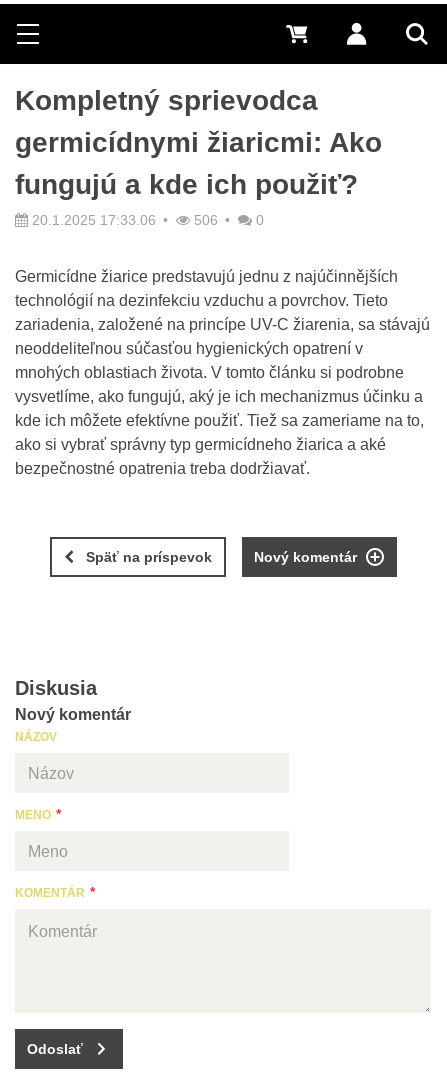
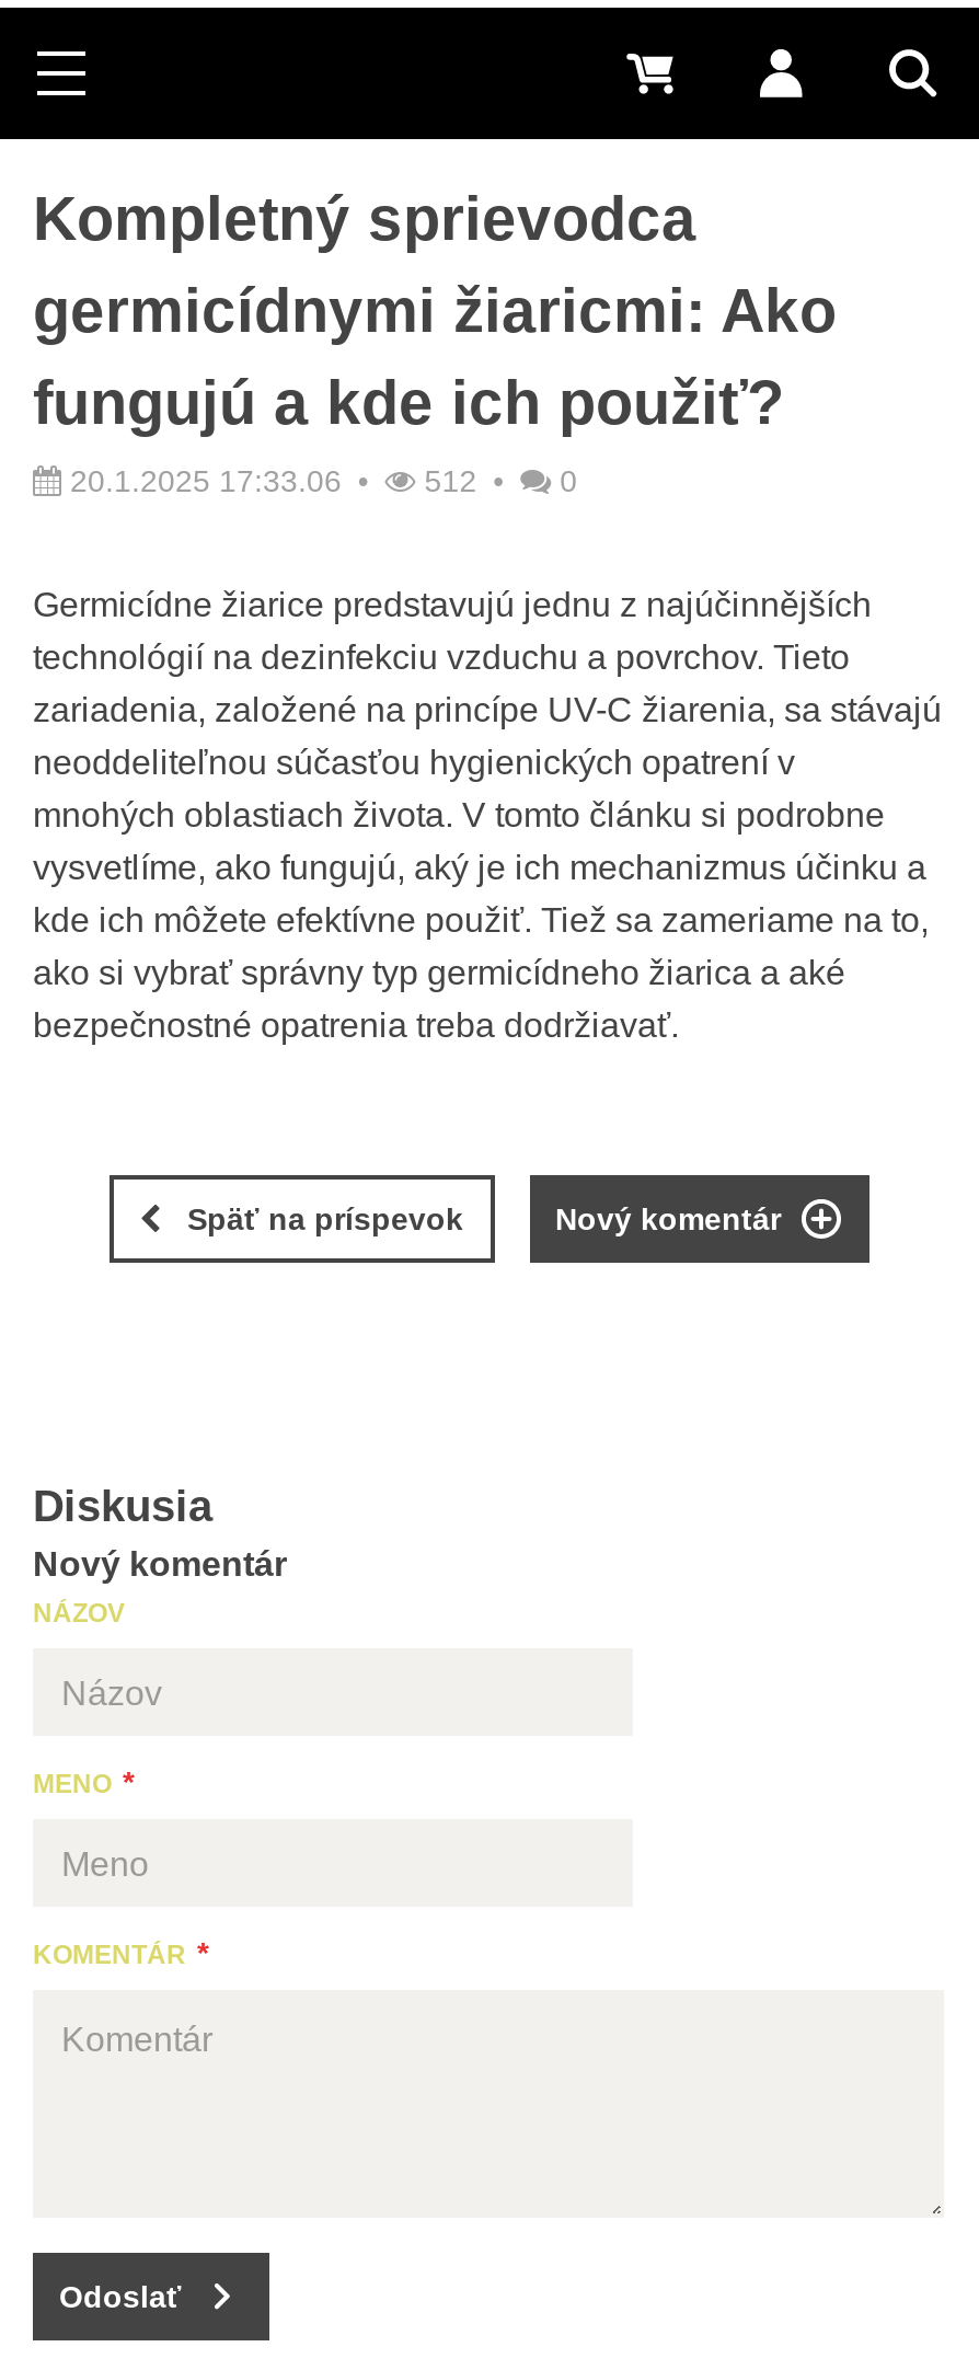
[190,212,218,228] 506 -> [416,463,477,498] 512

